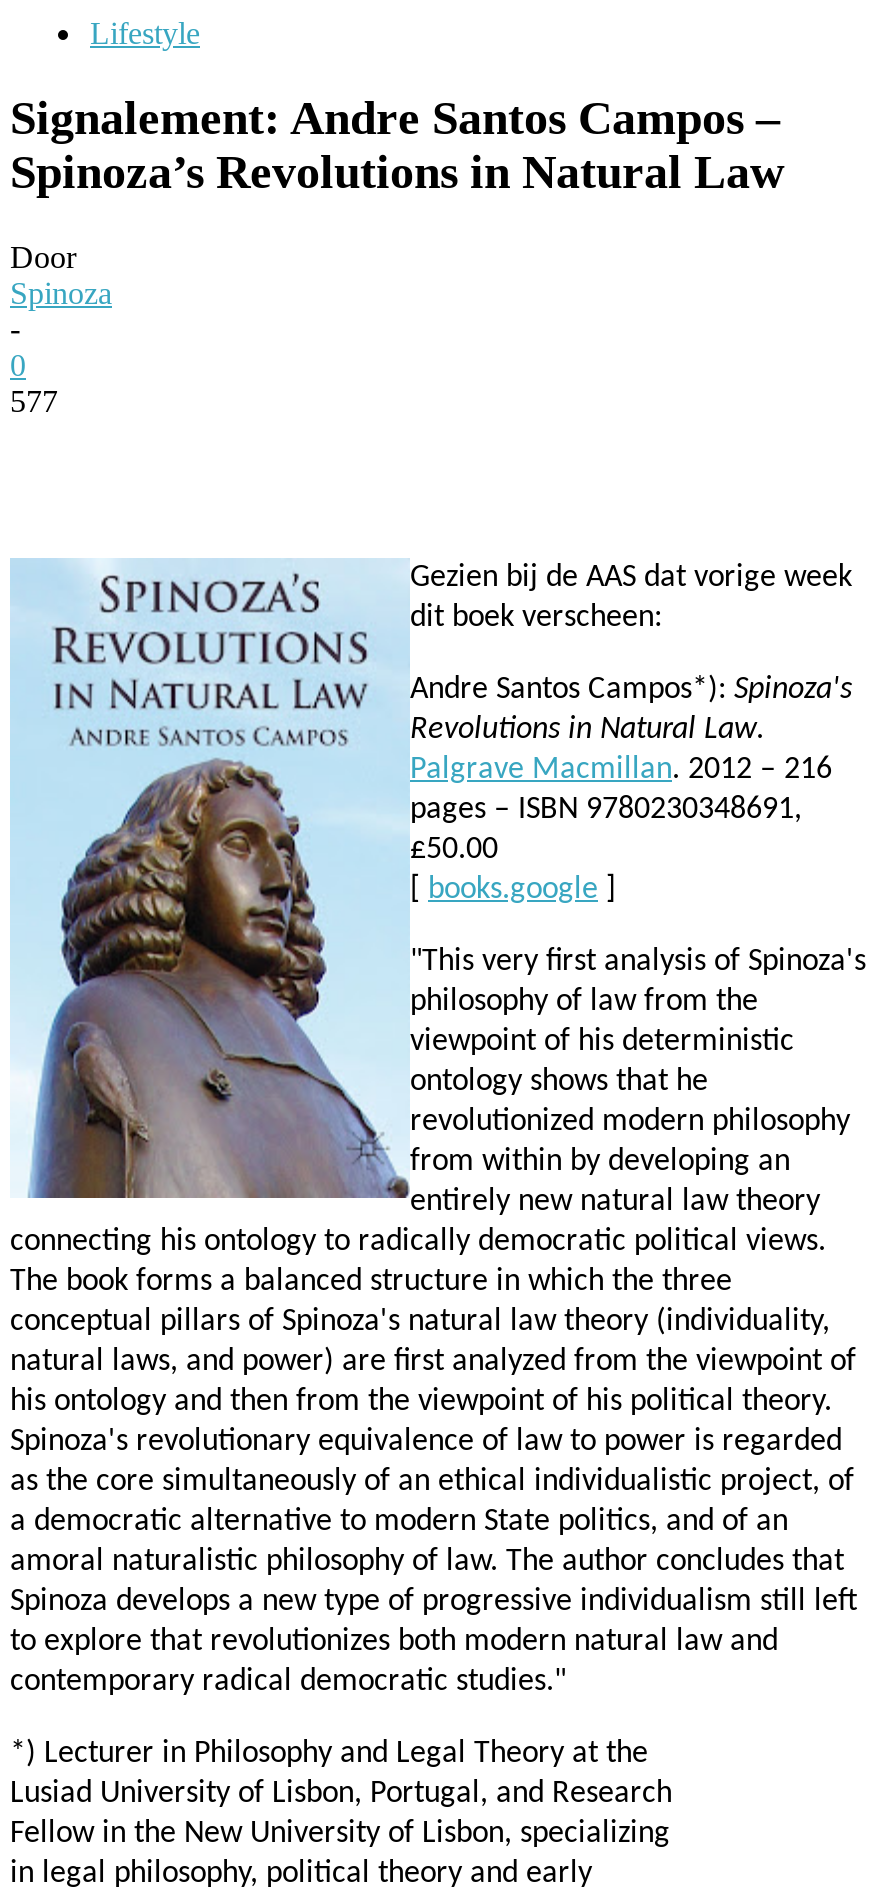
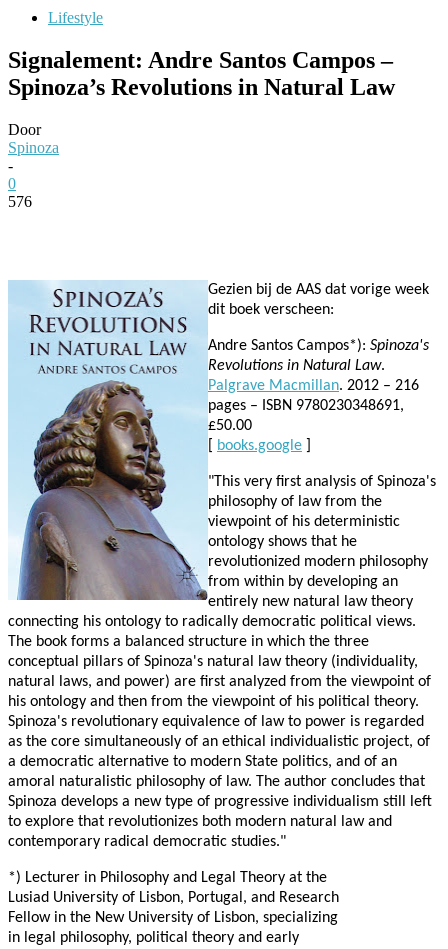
[10,384,58,418] 577 -> [8,193,32,210] 576

